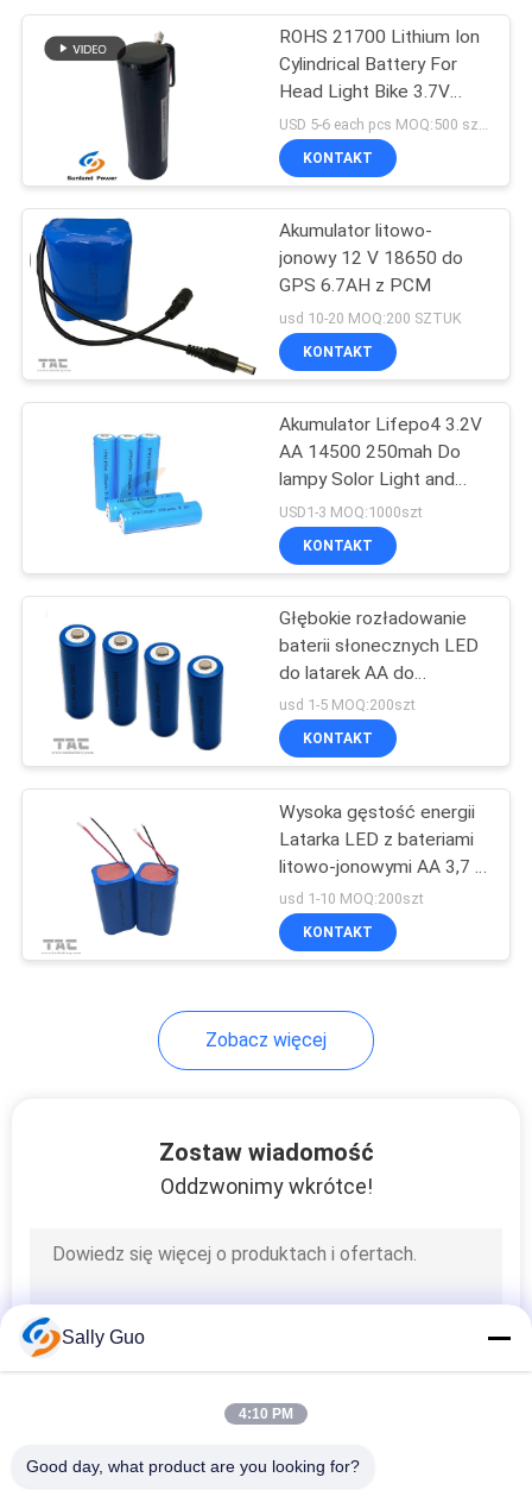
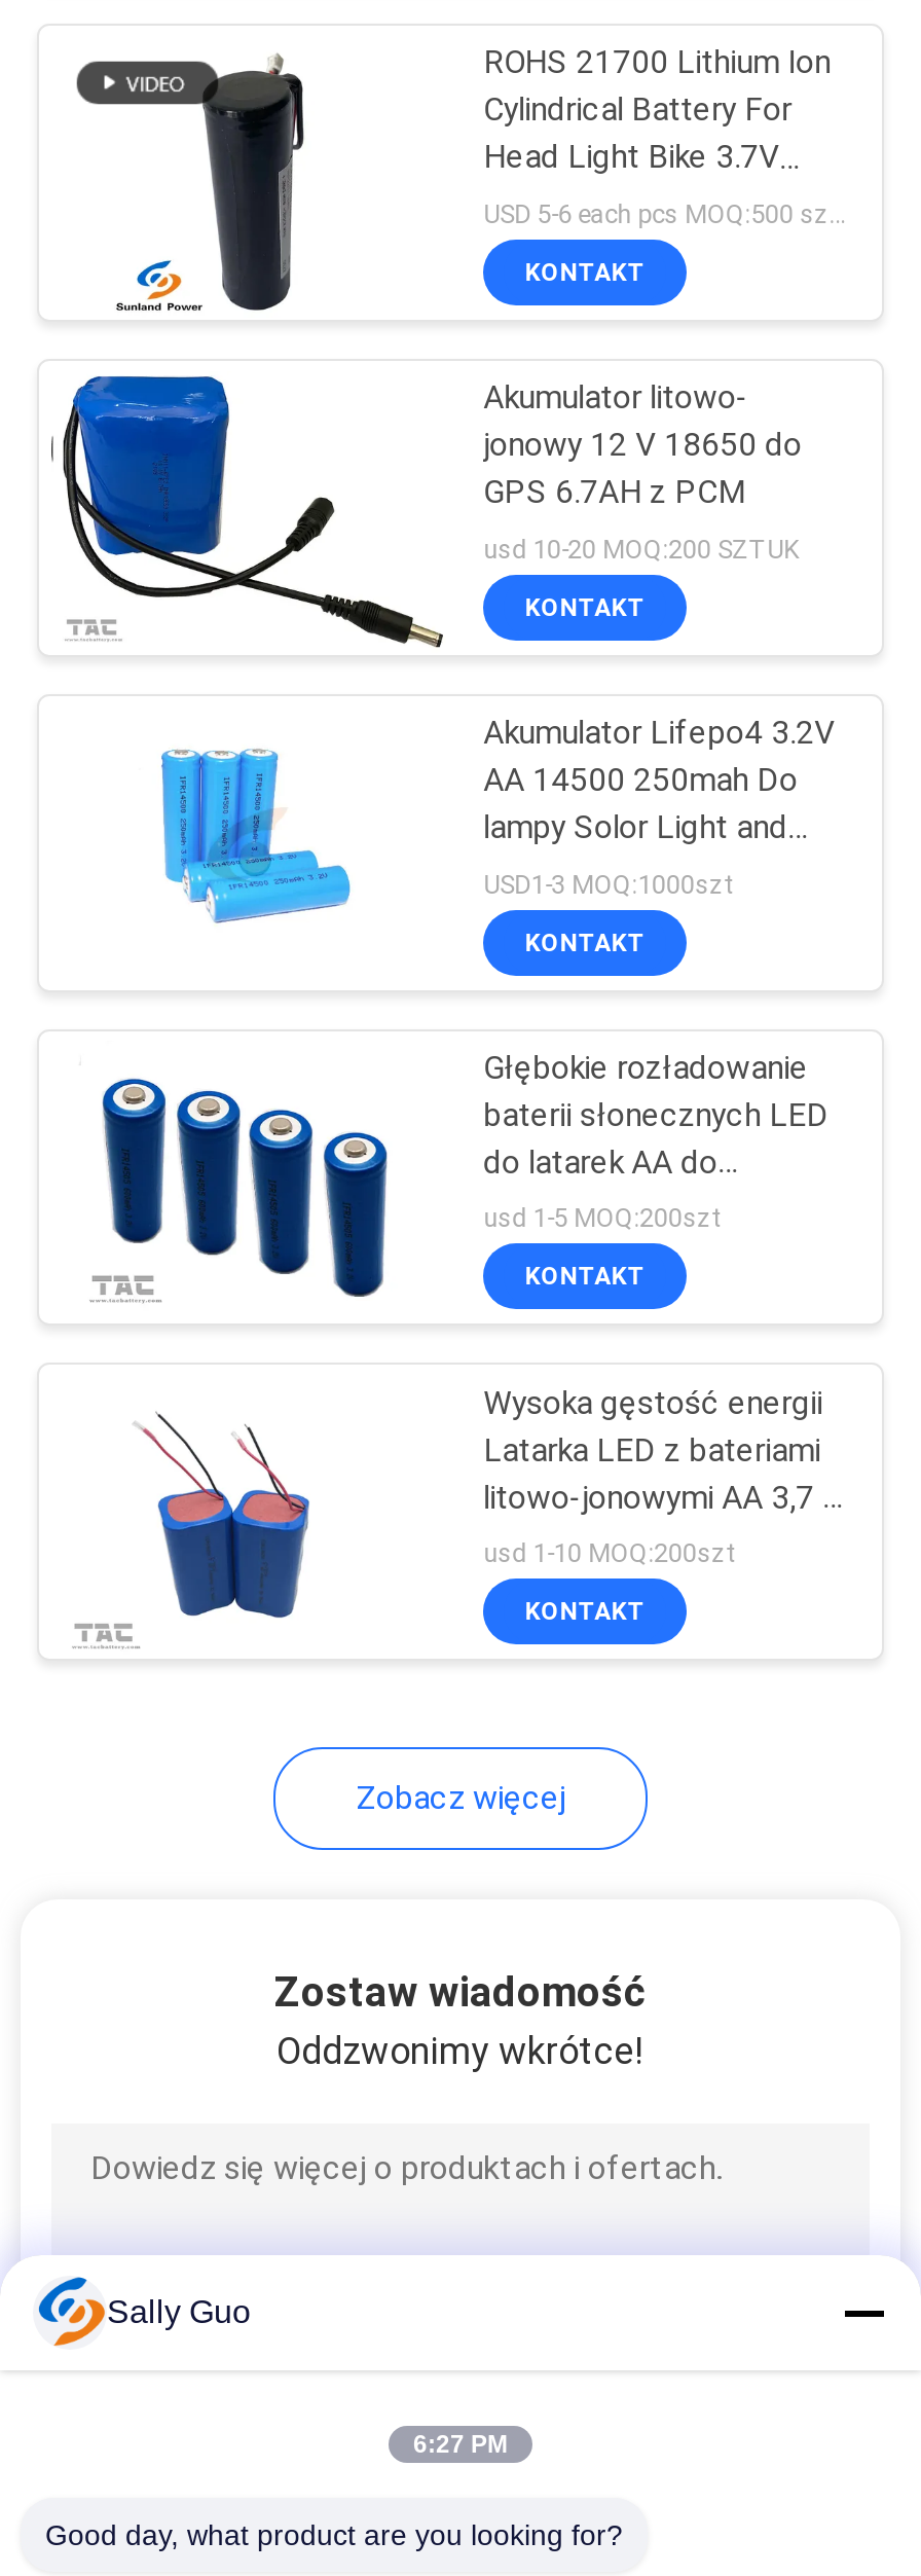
[239,1406,293,1422] 4:10 PM -> [413,2430,508,2459] 6:27 PM

